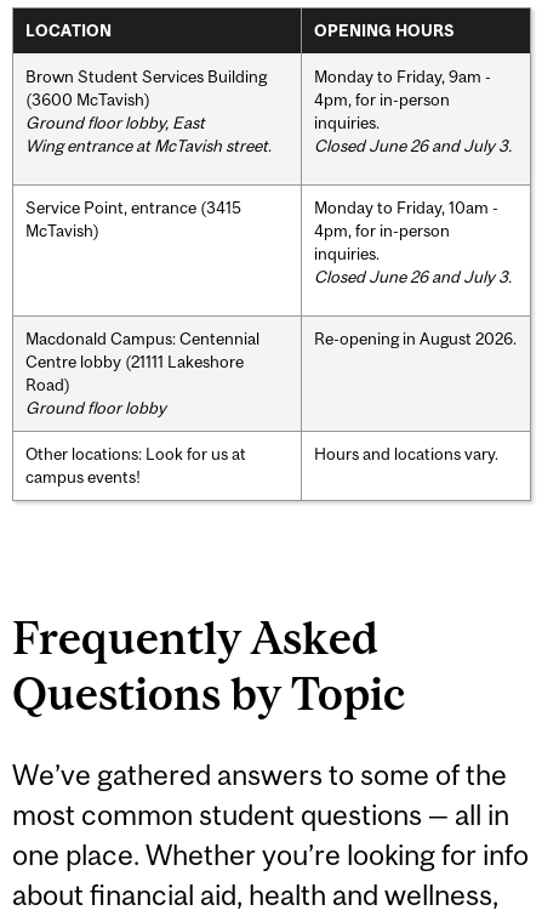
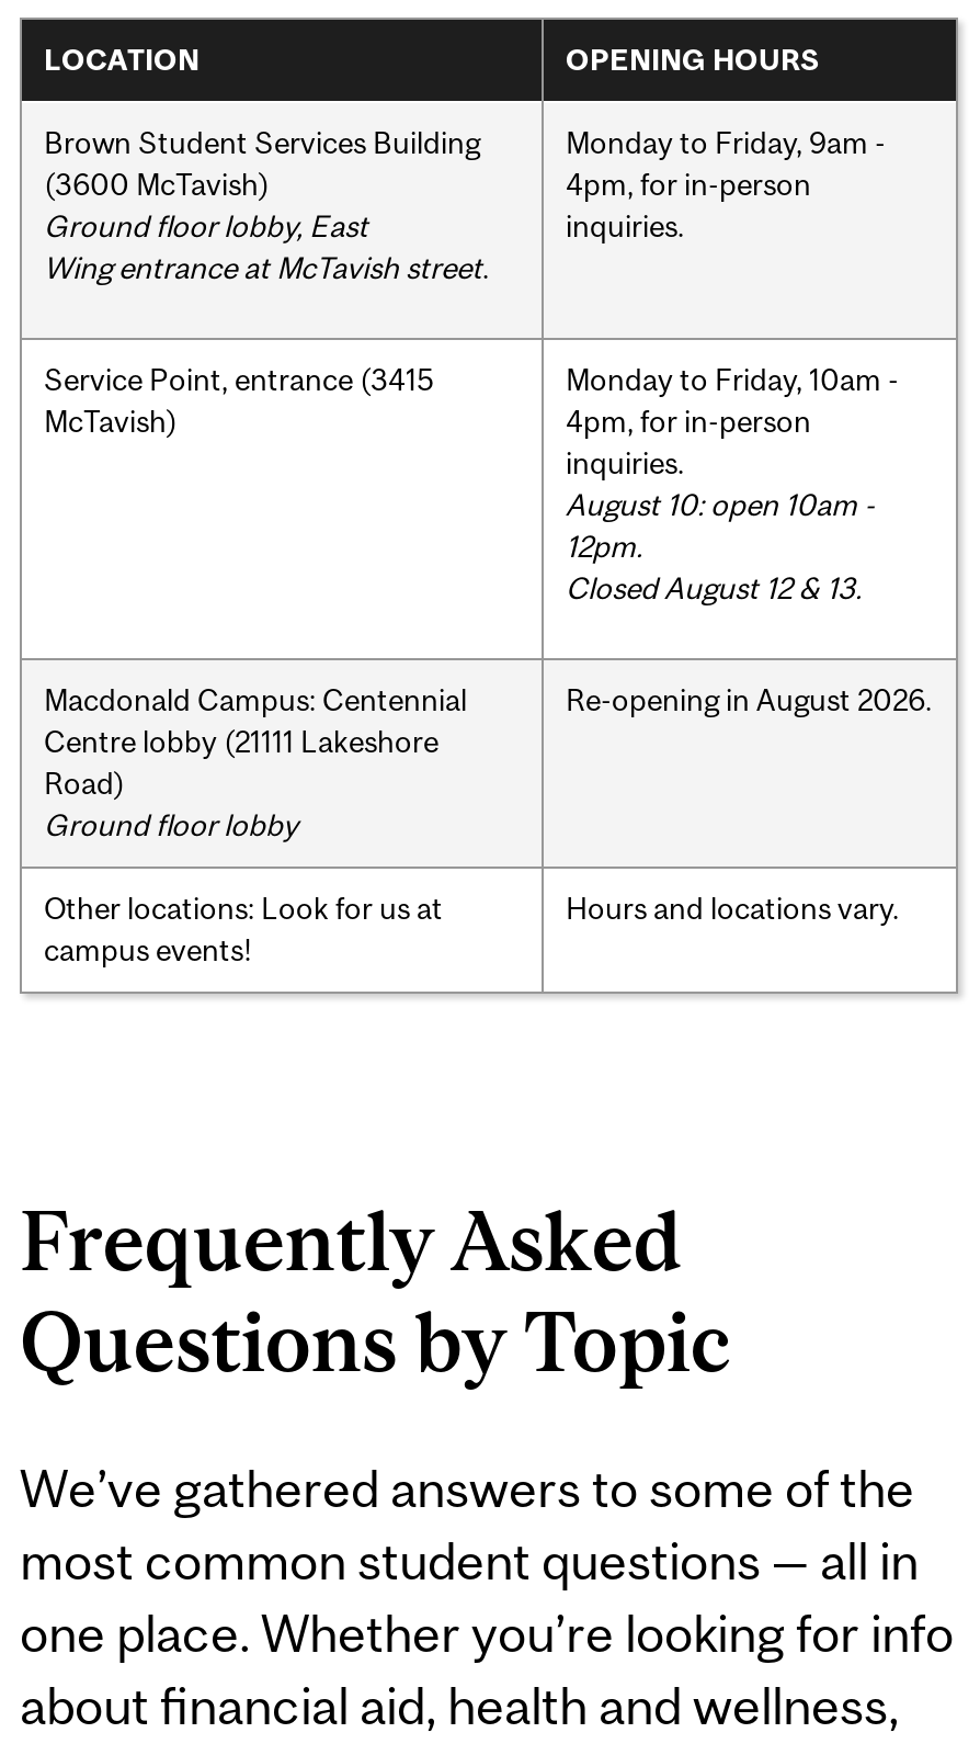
[314,135,512,155] Closed June 26 and July 3. -> none
[314,266,512,286] Closed June 26 and July 3. -> [566,486,875,605] August 10: open 10am - | 12pm. | Closed August 12 & 13.

